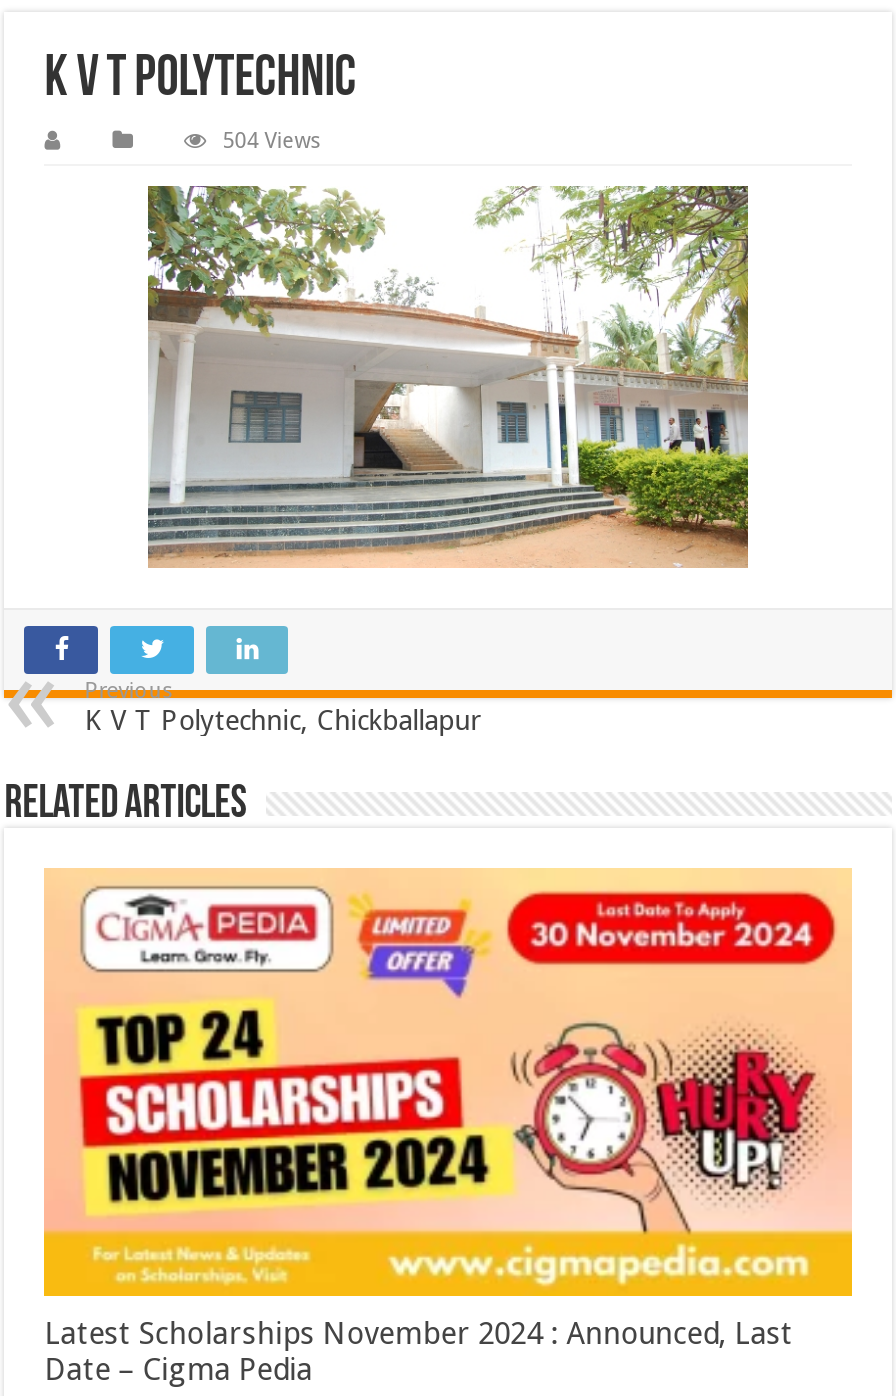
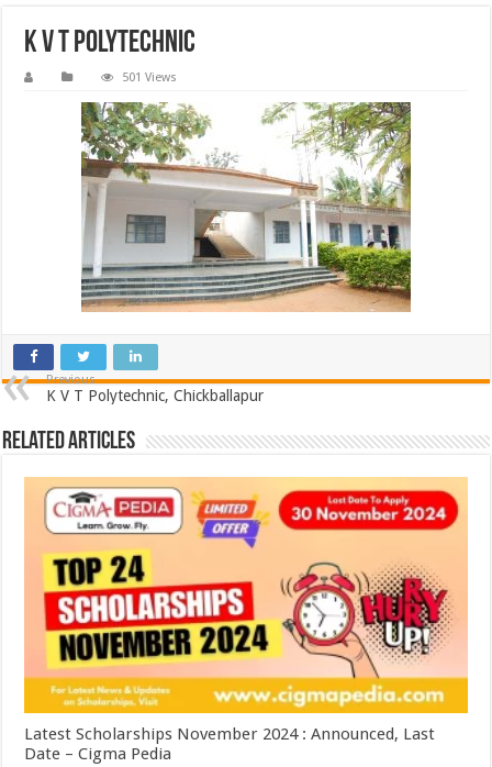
[222,128,322,154] 504 Views -> [122,70,177,84] 501 Views

